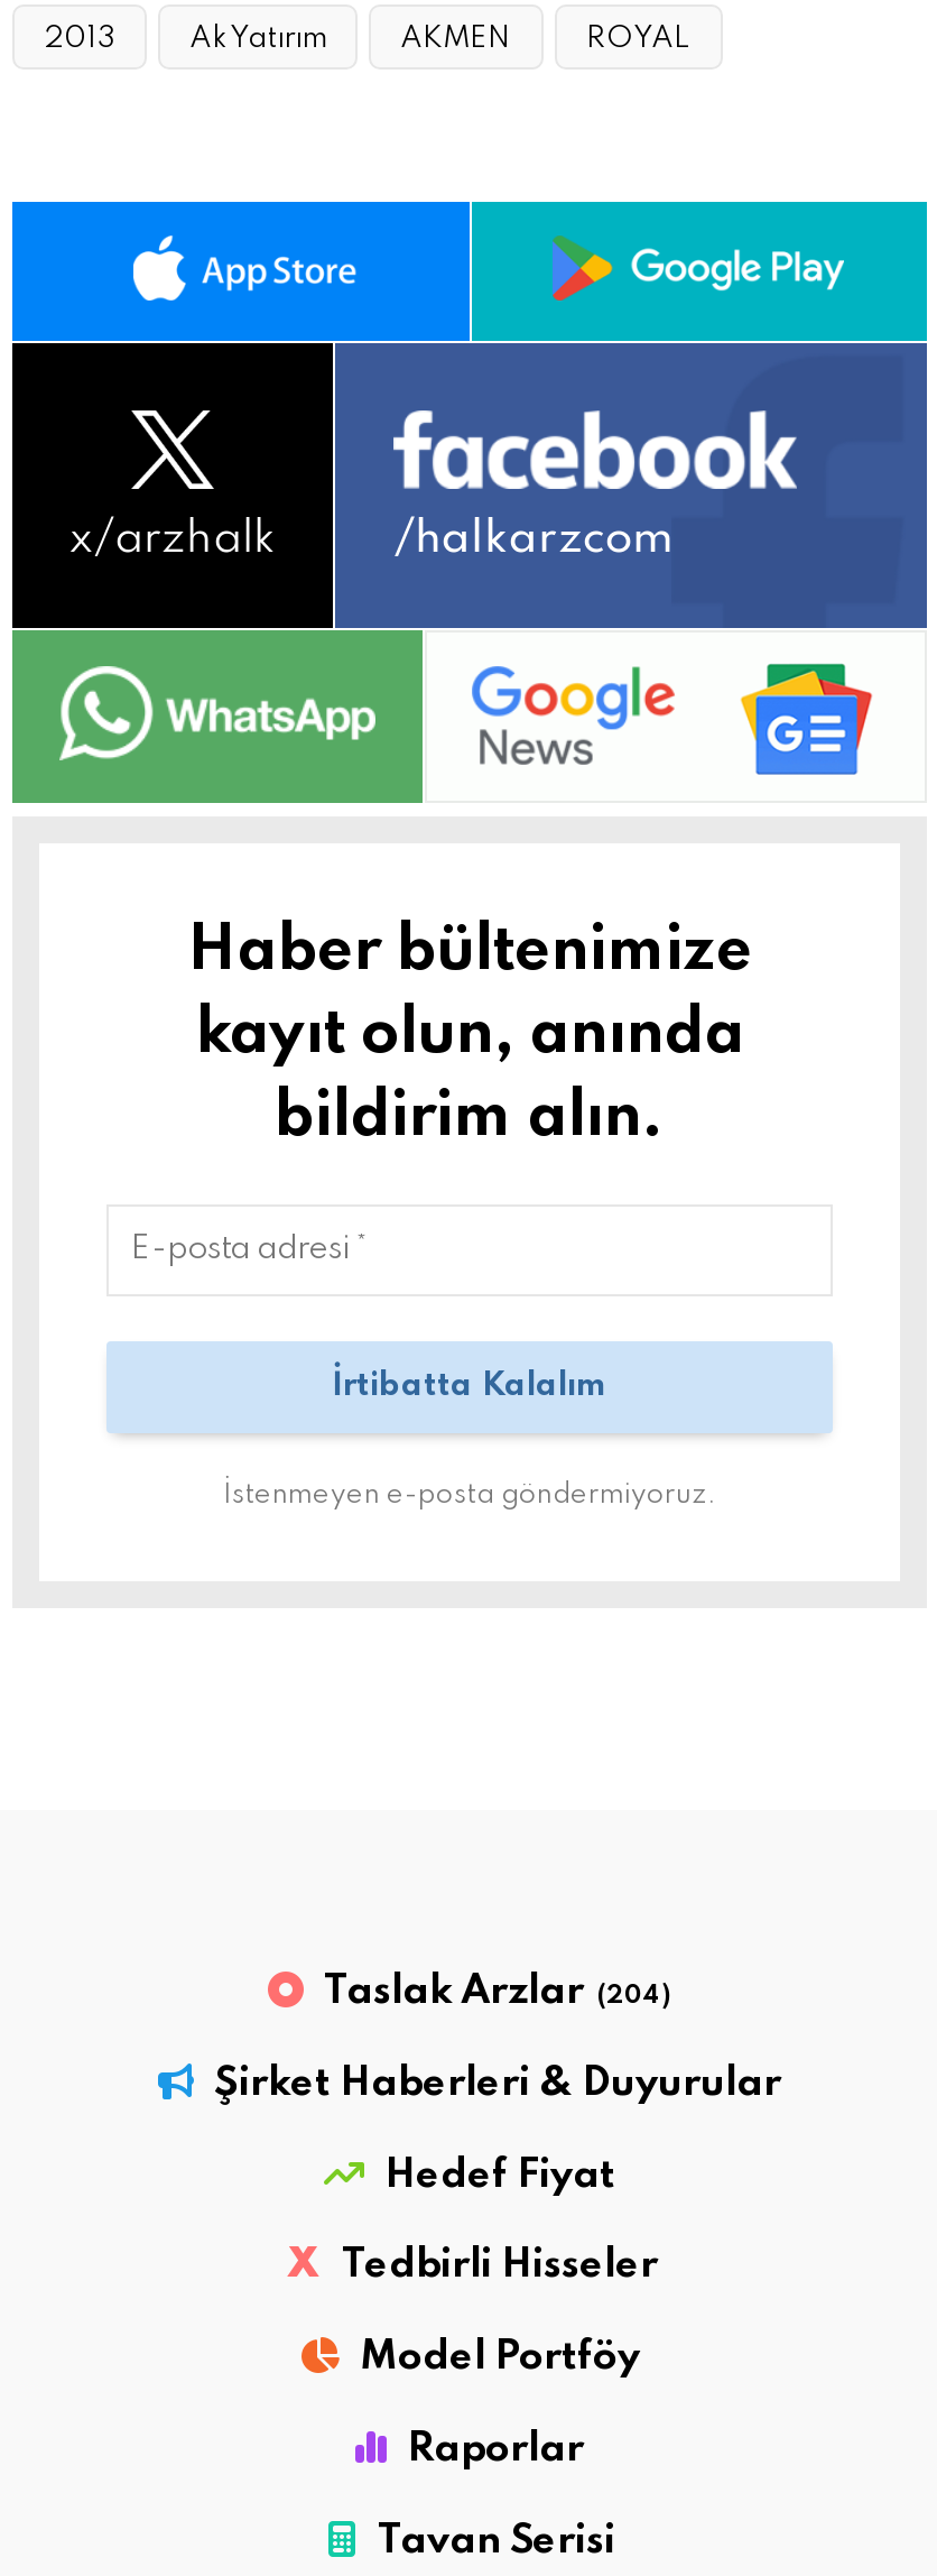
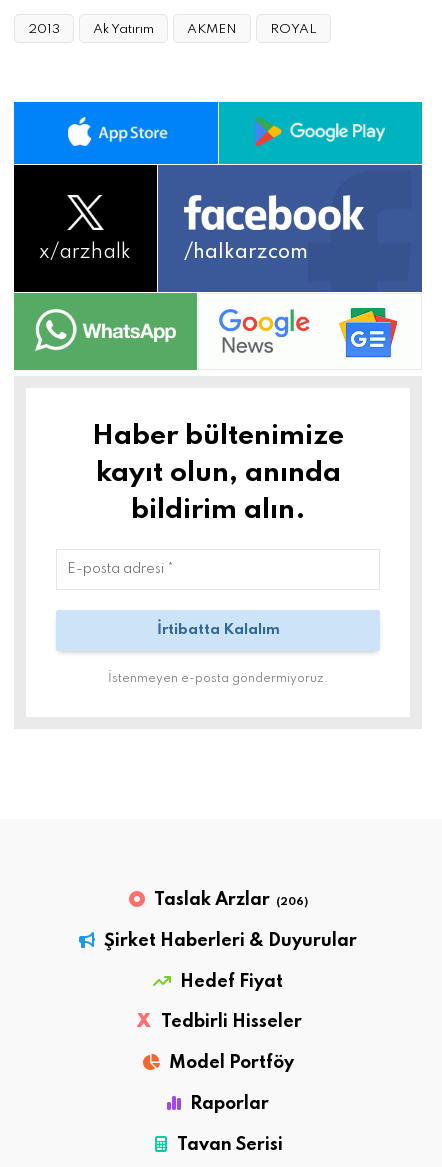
[324,1970,671,2011] Taslak Arzlar (204) -> [153,890,307,908] Taslak Arzlar (206)

